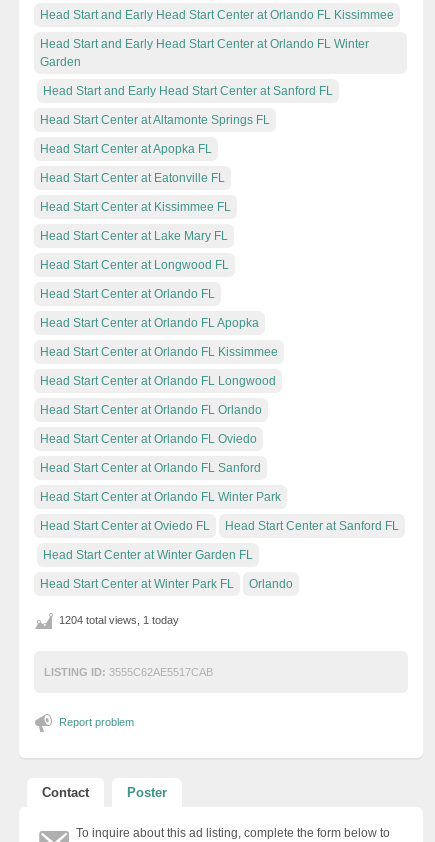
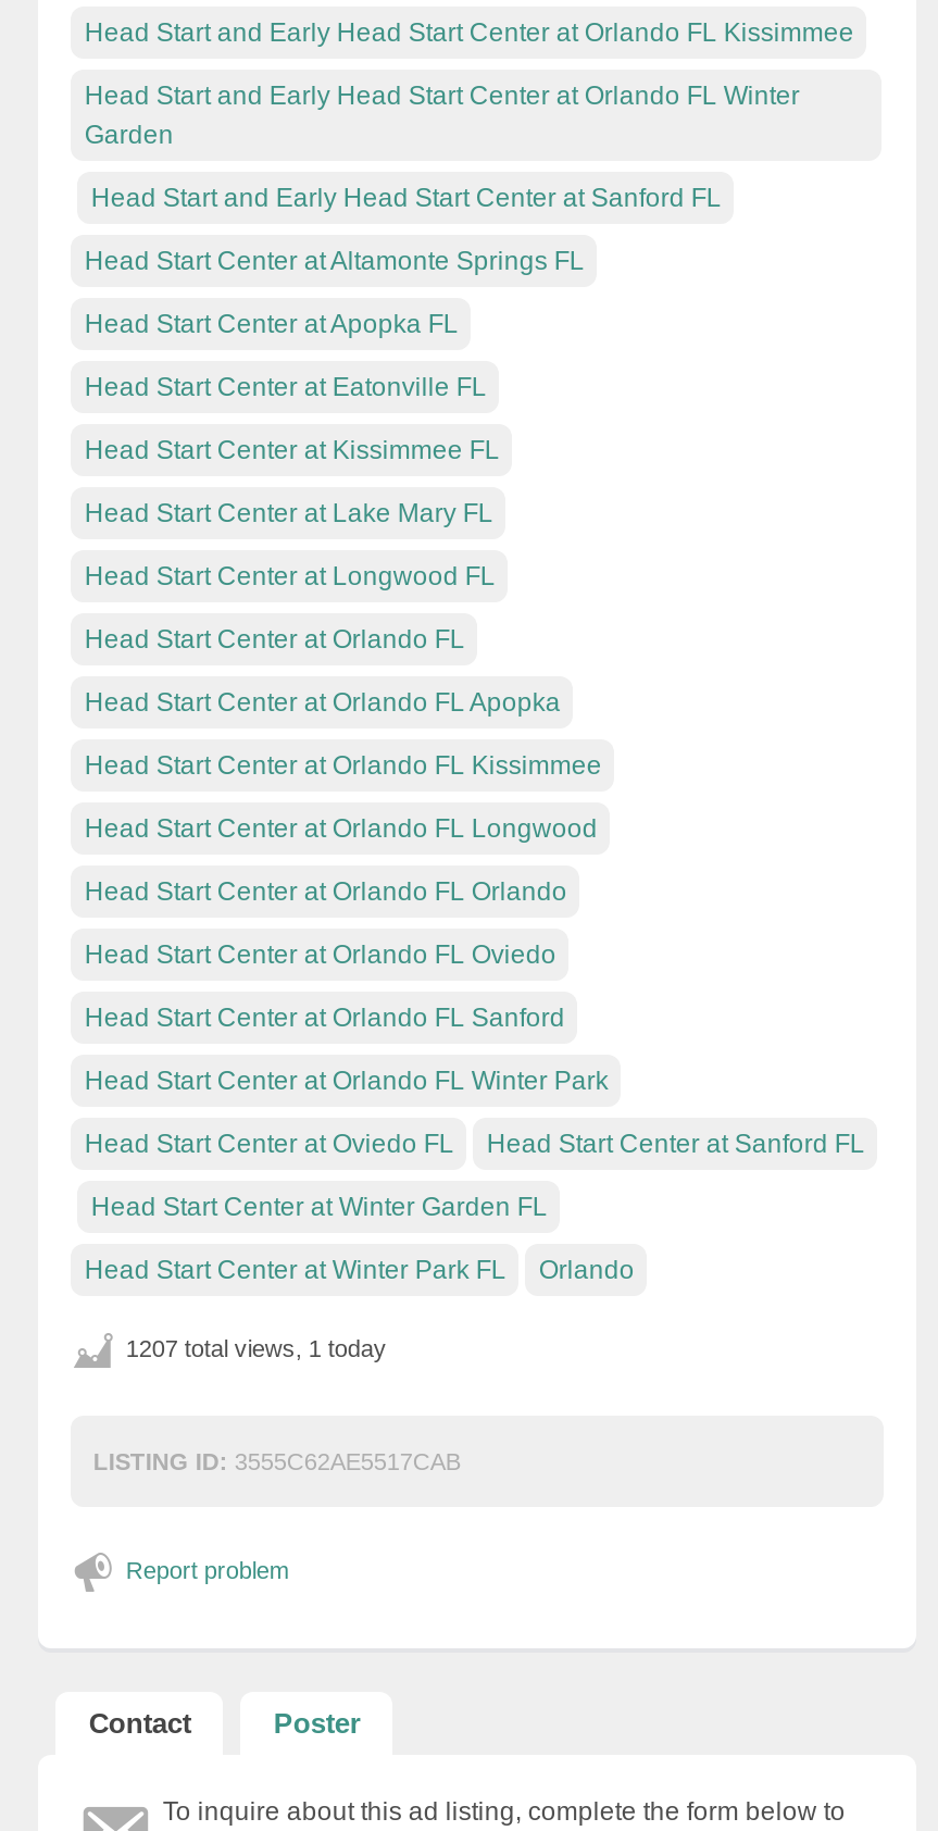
[59,614,179,626] 1204 total views, 1 today -> [126,1335,387,1361] 1207 total views, 1 today

